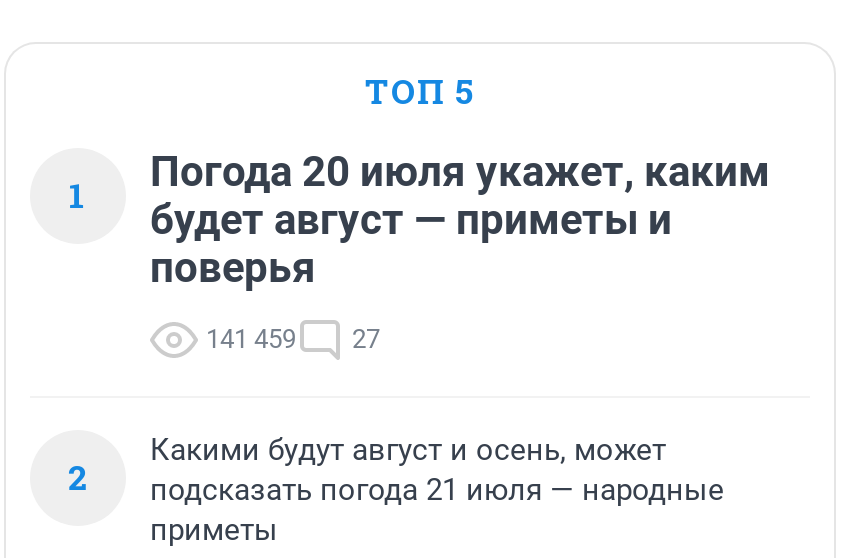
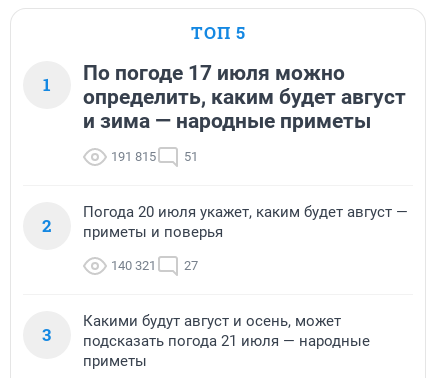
[150,147,770,291] Погода 20 июля укажет, каким | будет август — приметы и | поверья -> [83,61,406,133] По погоде 17 июля можно | определить, каким будет август | и зима — народные приметы
none -> [42,203,408,346] Погода 20 июля укажет, каким будет август — | приметы и поверья | 140 321 | 27 | 3
[206,323,380,353] 141 459 | 27 -> [111,149,198,164] 191 815 | 51

